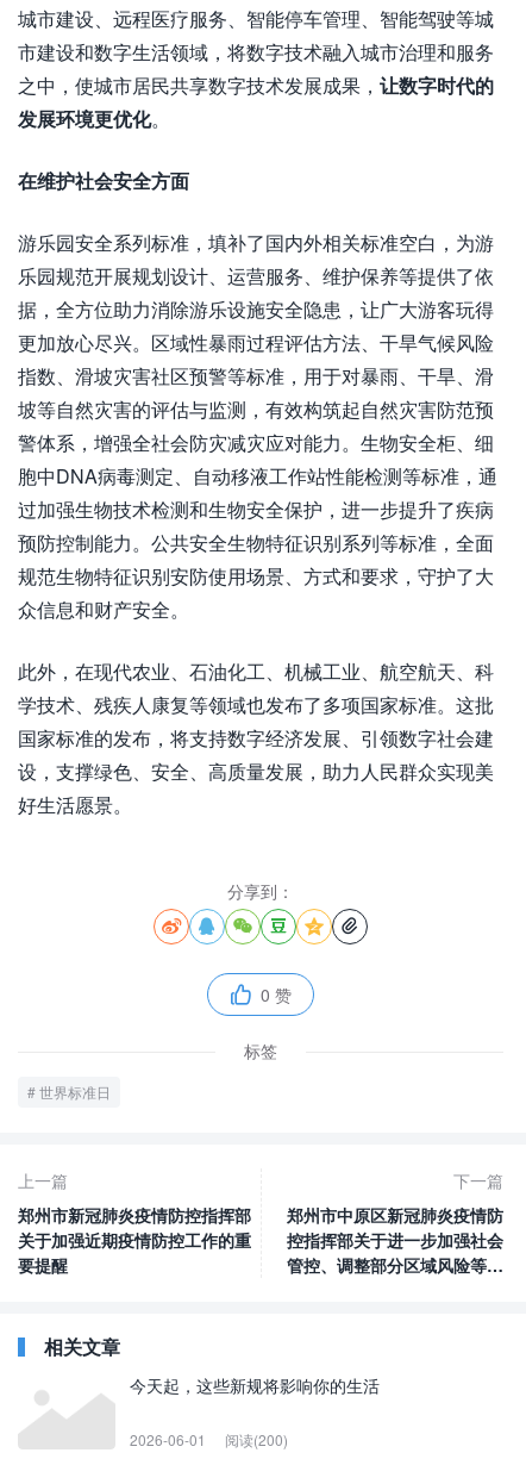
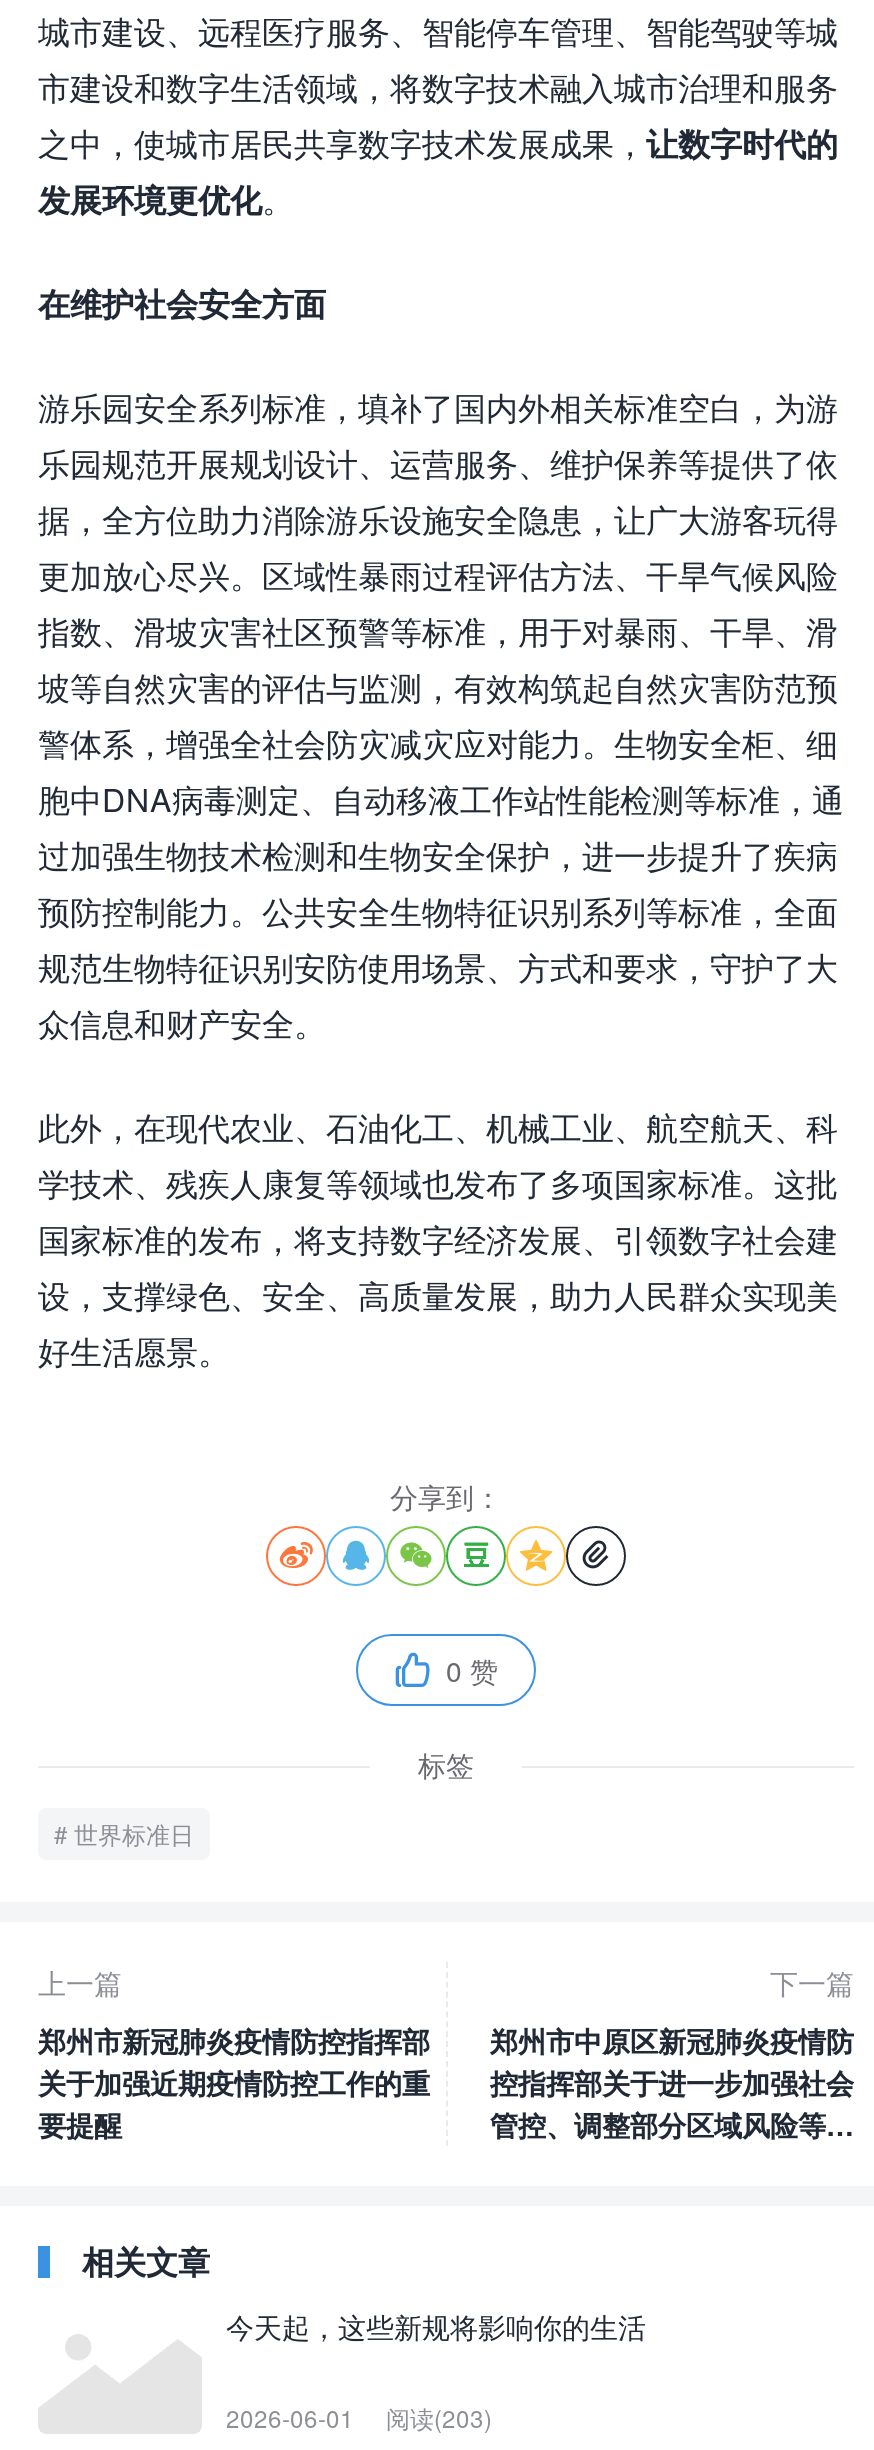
[130,1429,288,1449] 2026-06-01 阅读(200) -> [226,2400,492,2434] 2026-06-01 阅读(203)

